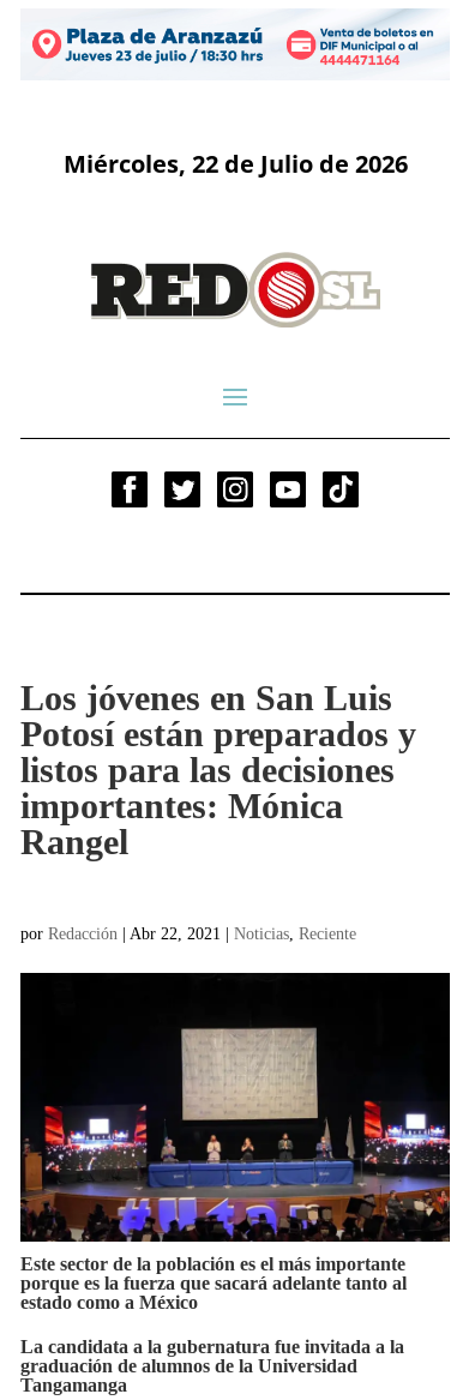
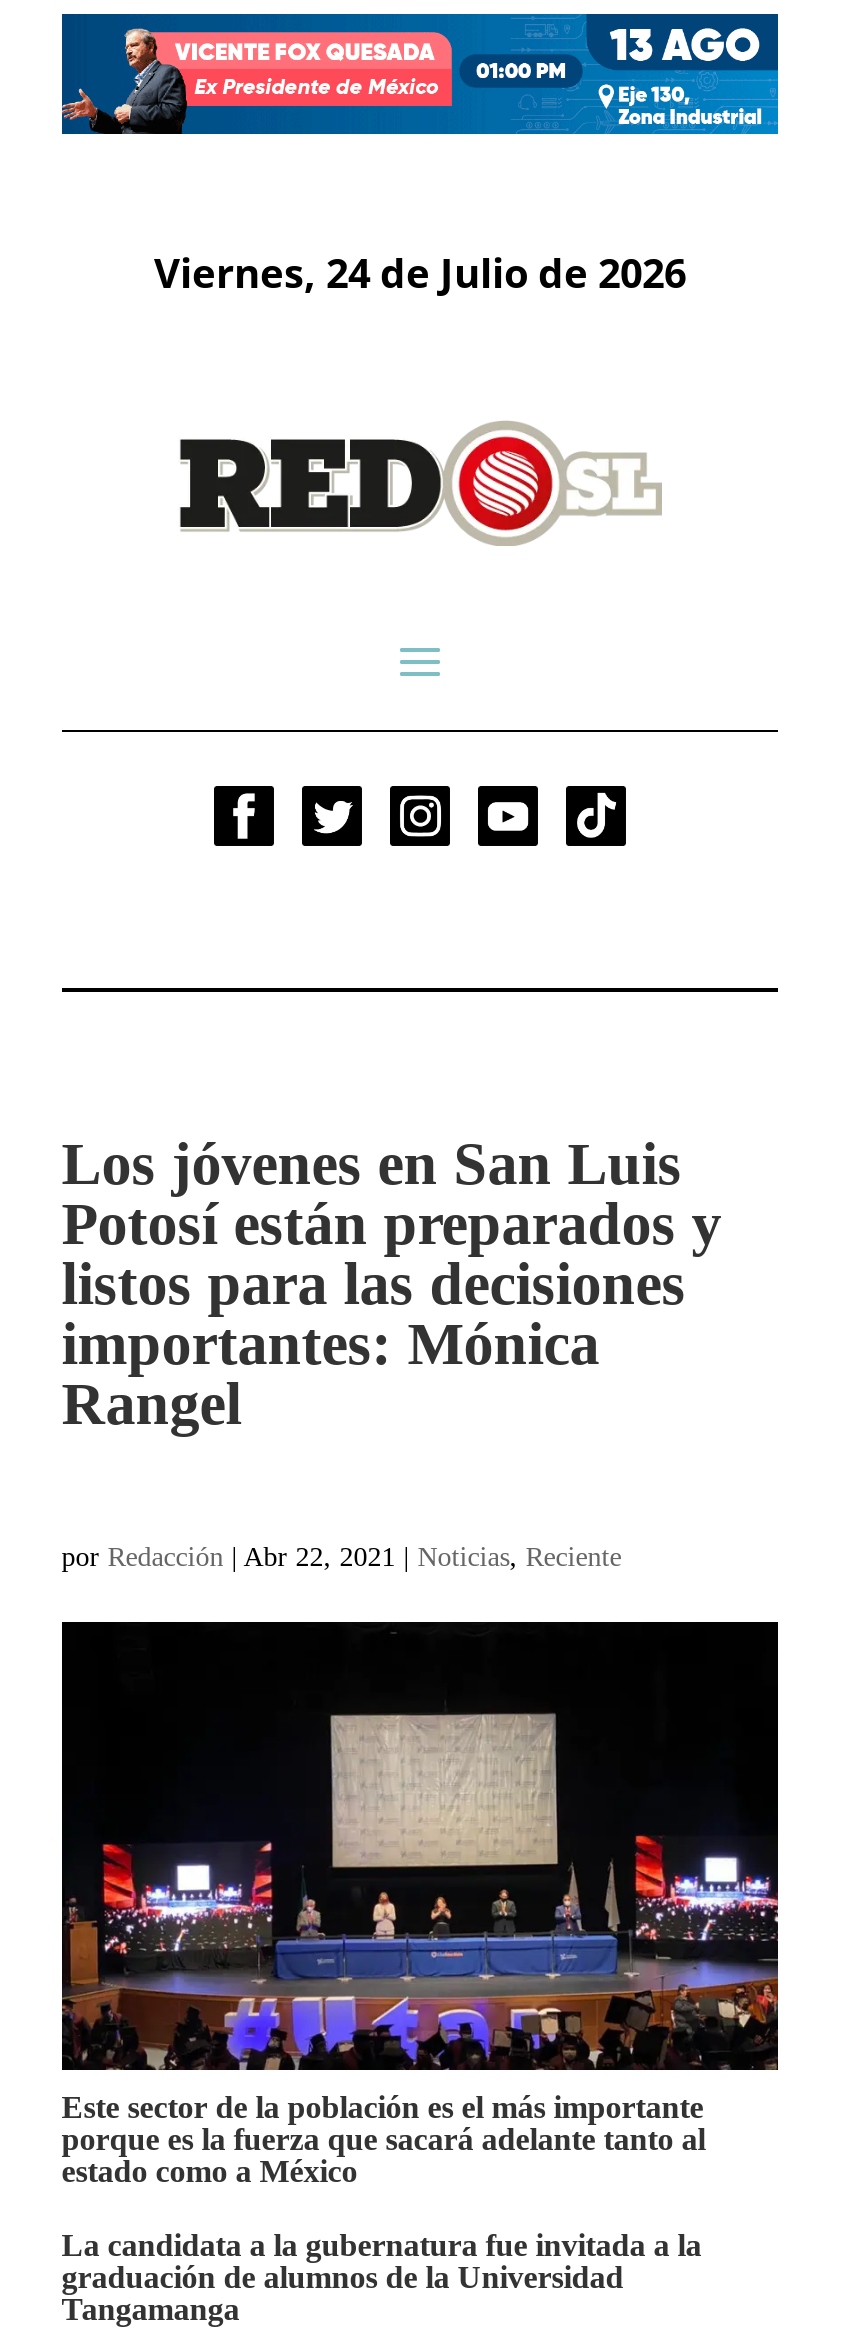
[20,8,450,80] [image] -> [60,12,780,136] [image]
[63,147,407,180] Miércoles, 22 de Julio de 2026 -> [154,245,686,299] Viernes, 24 de Julio de 2026

